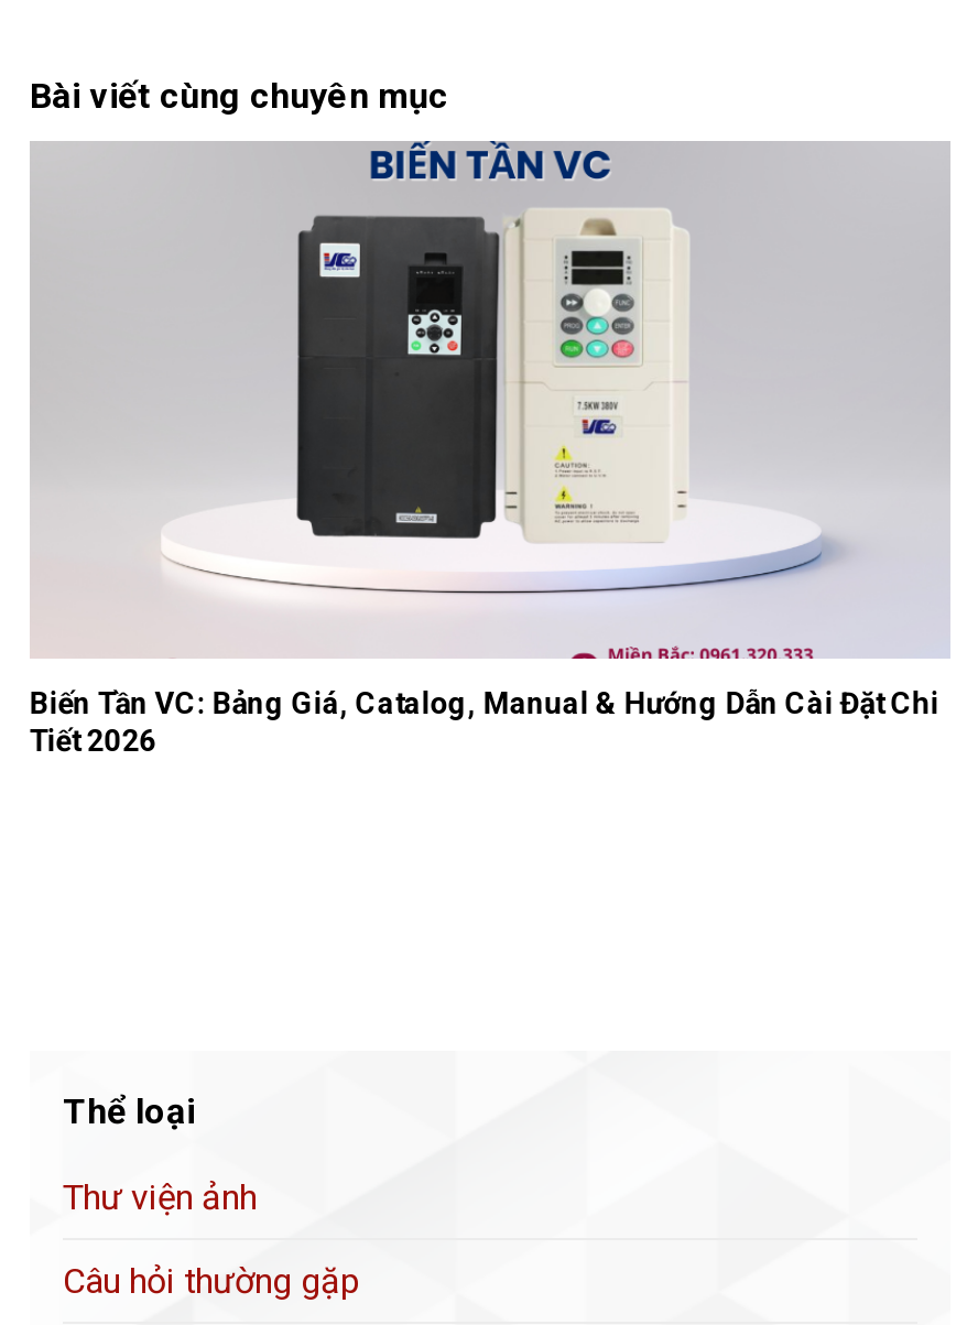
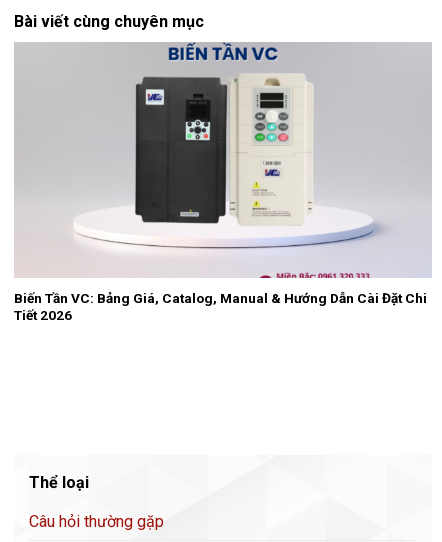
[63,1175,257,1217] Thư viện ảnh -> none

